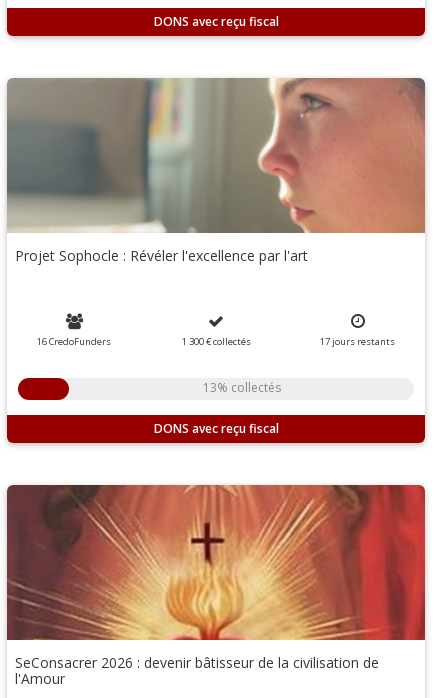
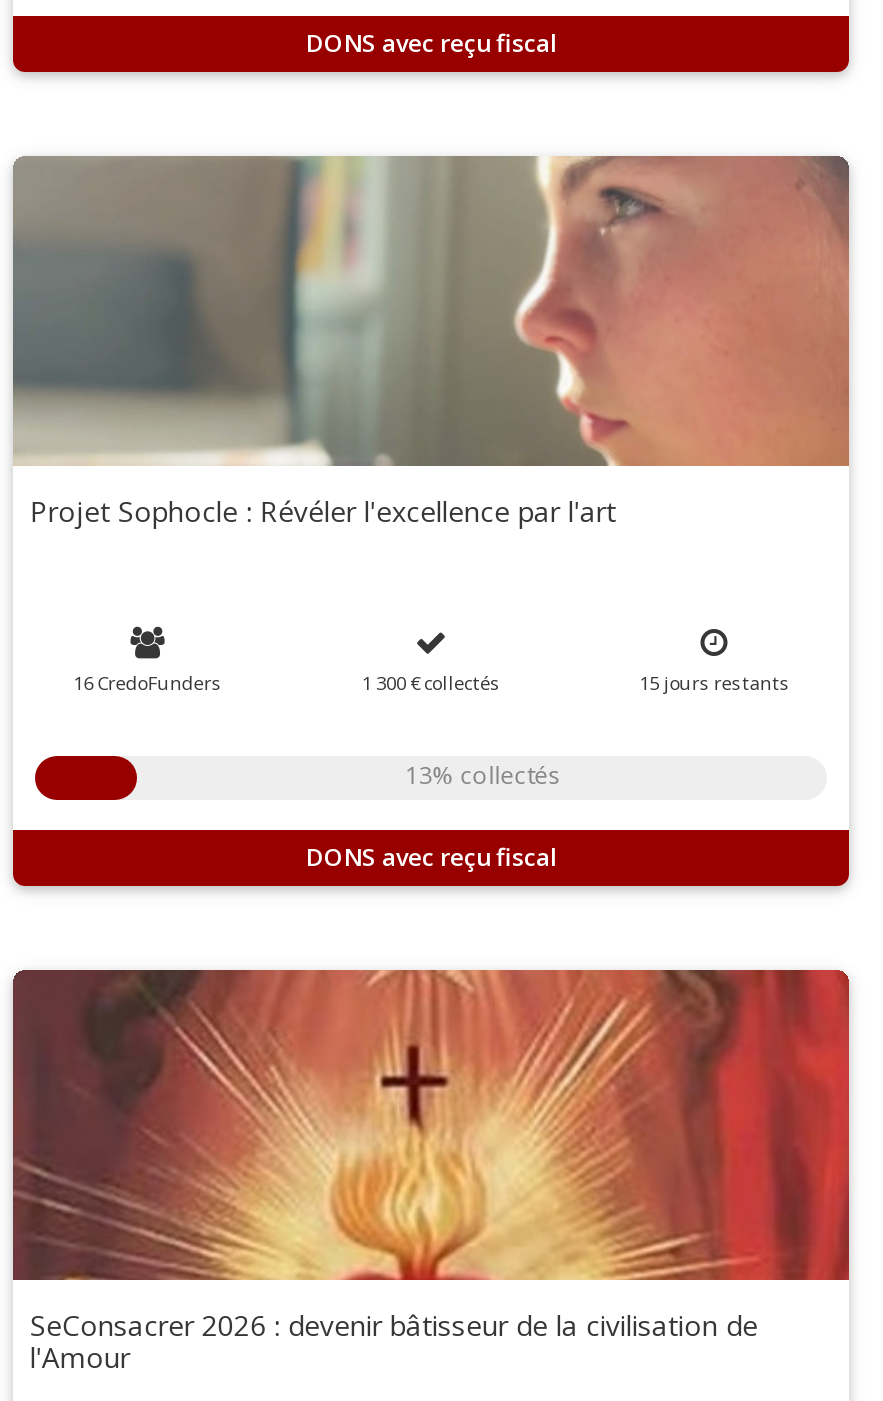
[320,335,395,348] 17 jours restants -> [639,669,789,695] 15 jours restants

